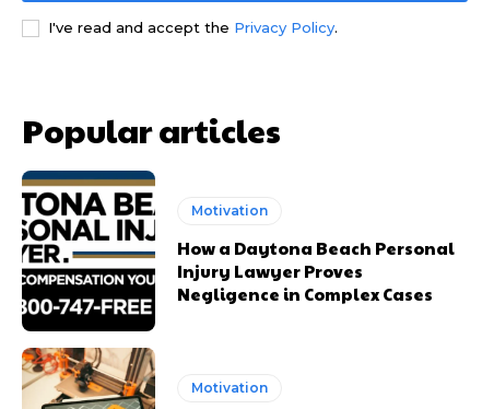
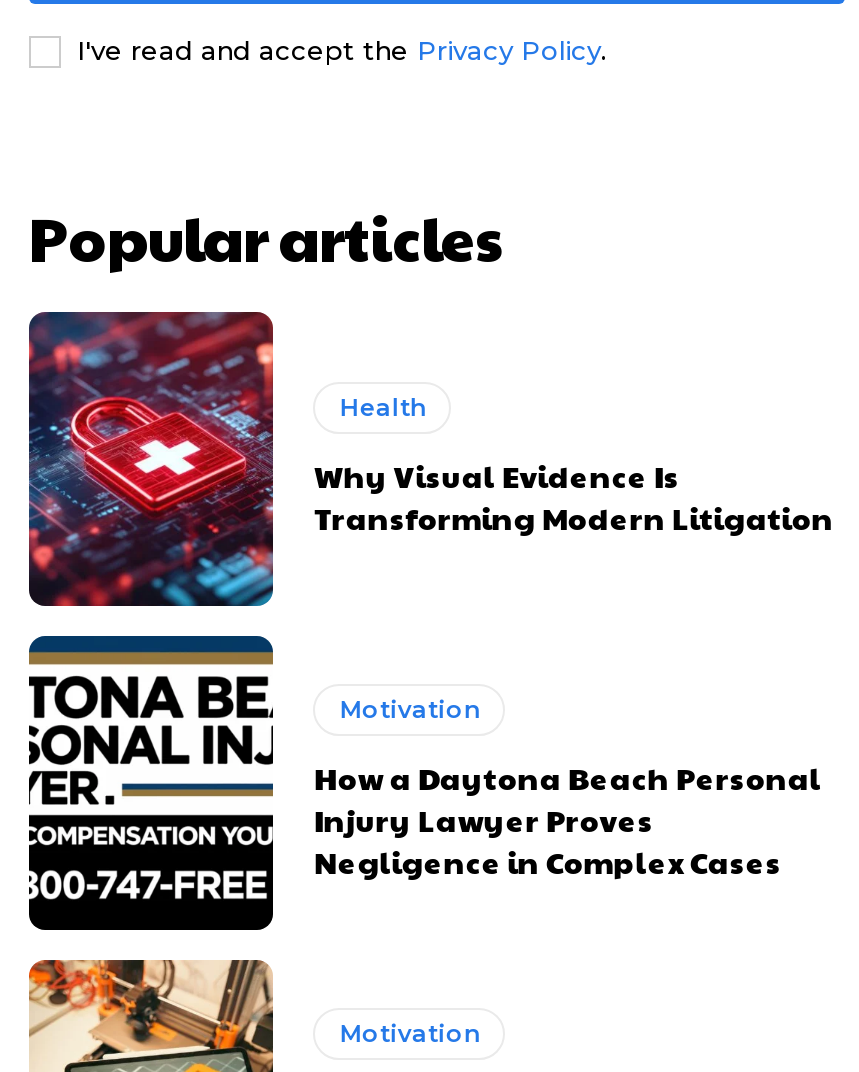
none -> [27,310,834,608] [image] | Health | Why Visual Evidence Is | Transforming Modern Litigation

